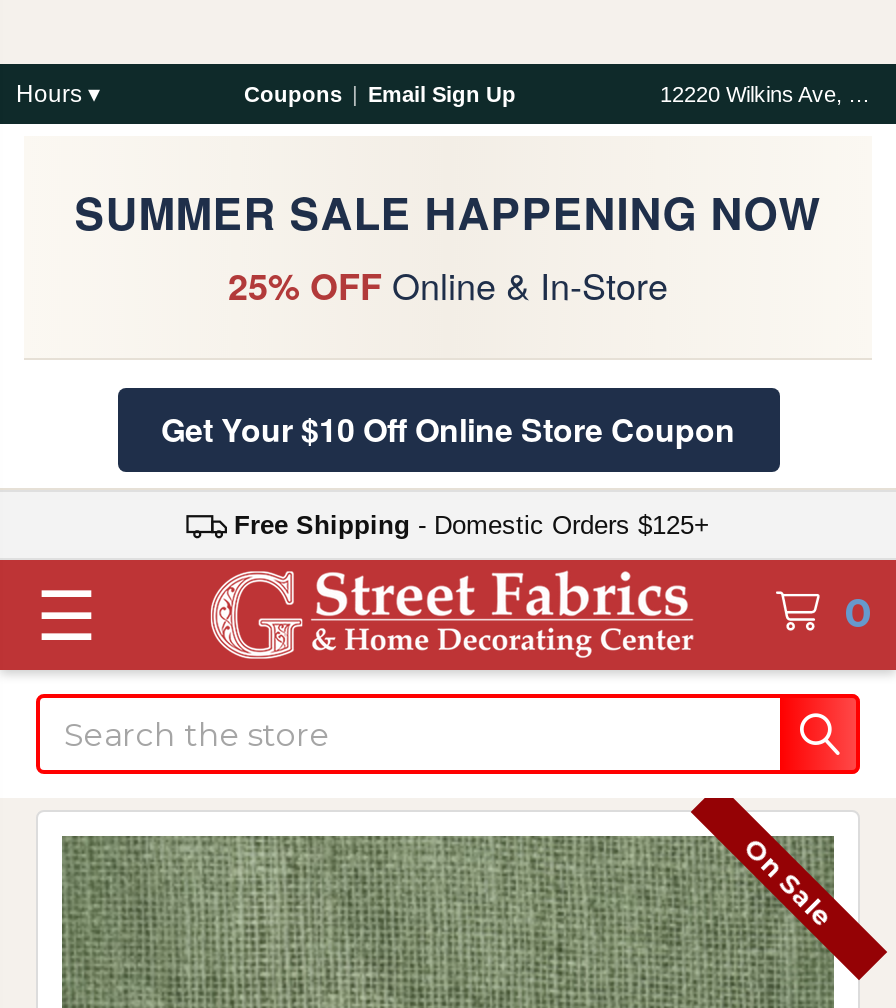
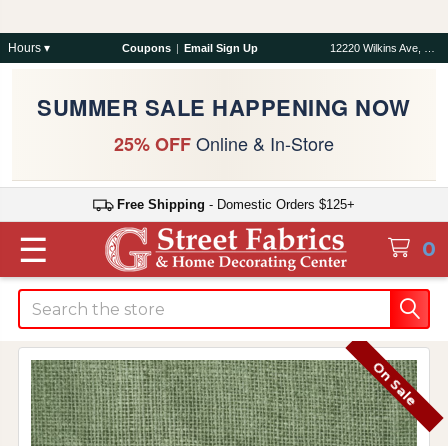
[161,406,735,452] Get Your $10 Off Online Store Coupon -> none

